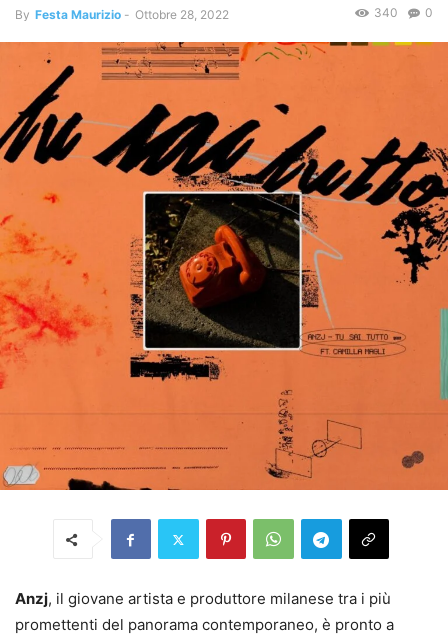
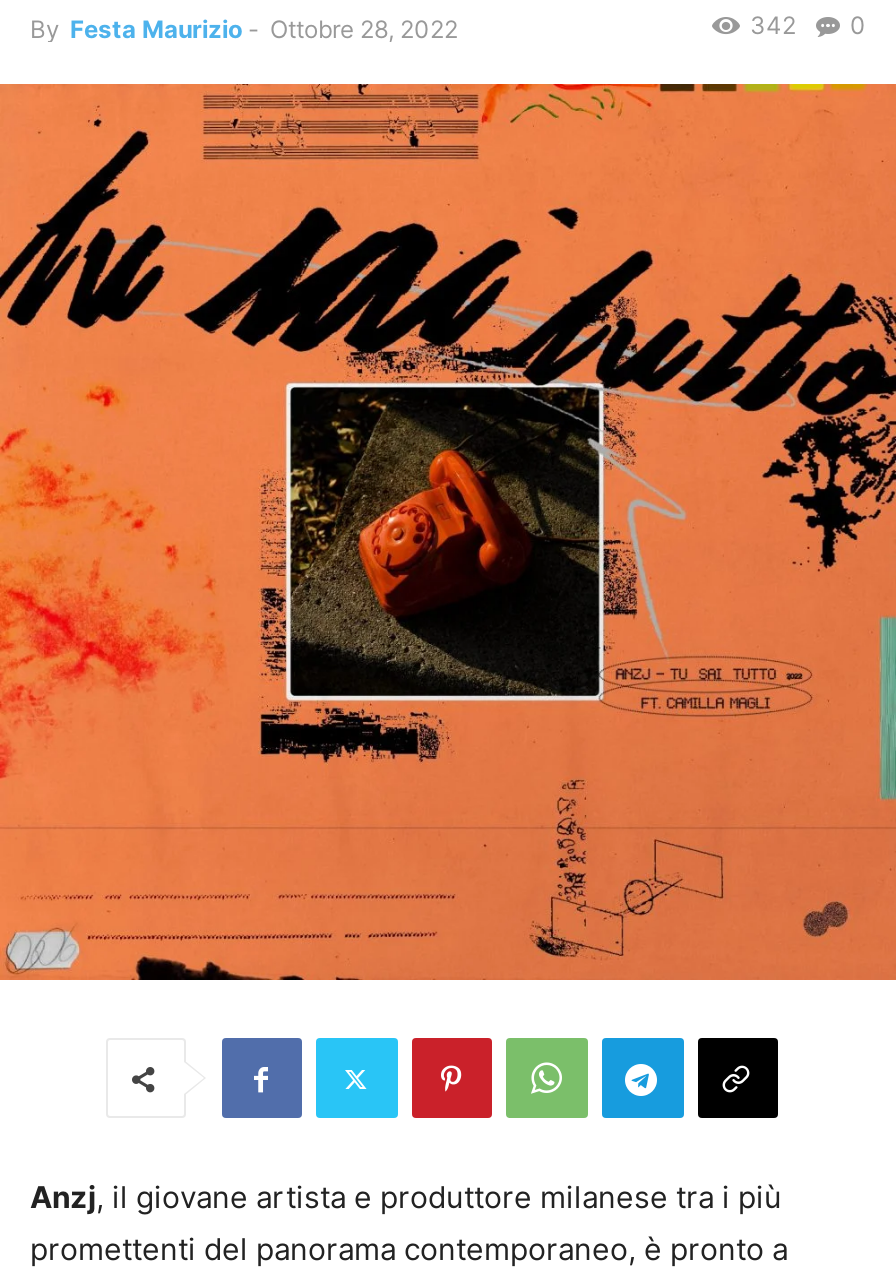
[374,5,433,20] 340 0 -> [750,10,866,40] 342 0

